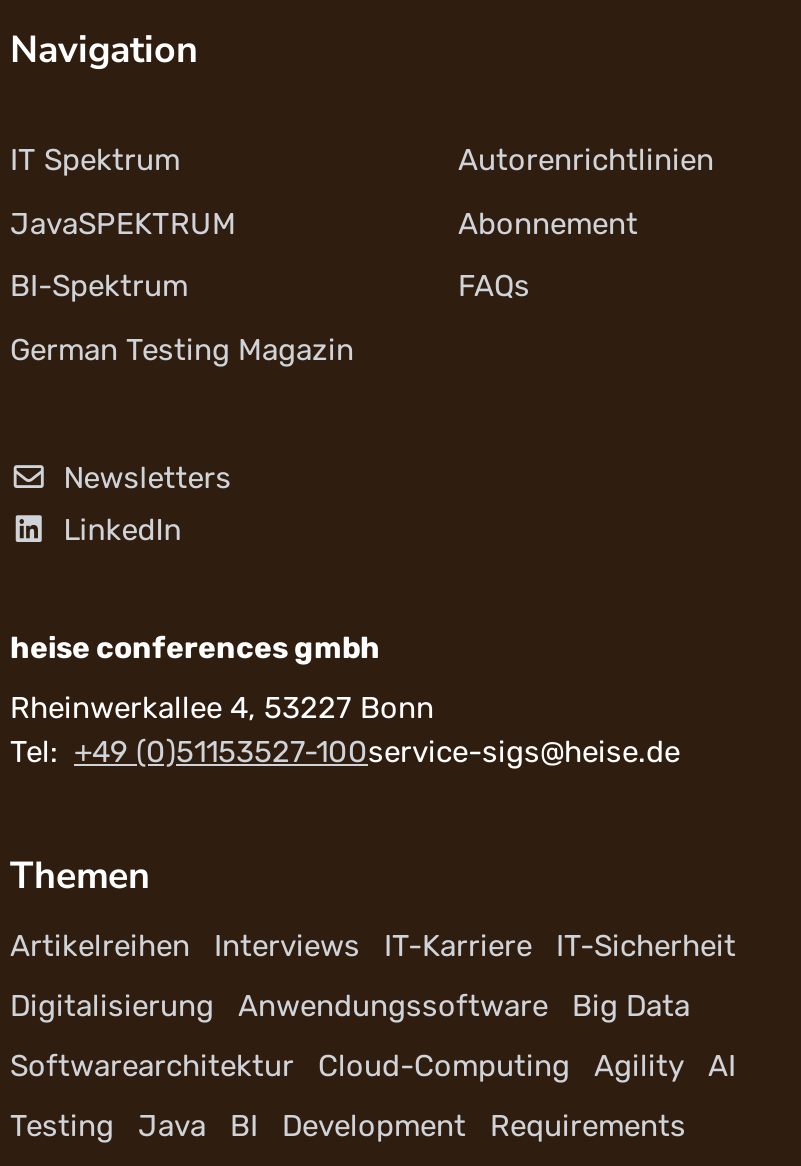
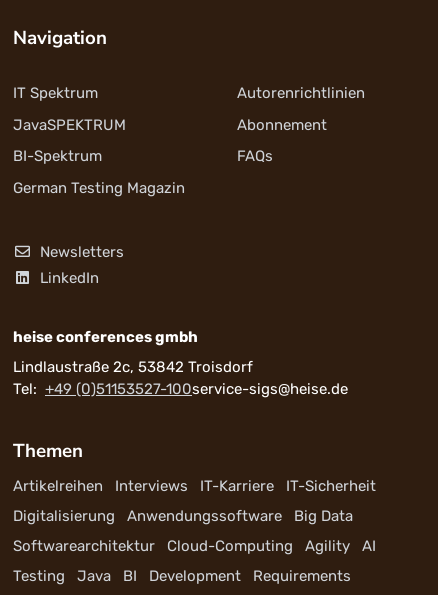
[10,690,434,726] Rheinwerkallee 4, 53227 Bonn -> [13,358,253,376] Lindlaustraße 2c, 53842 Troisdorf

